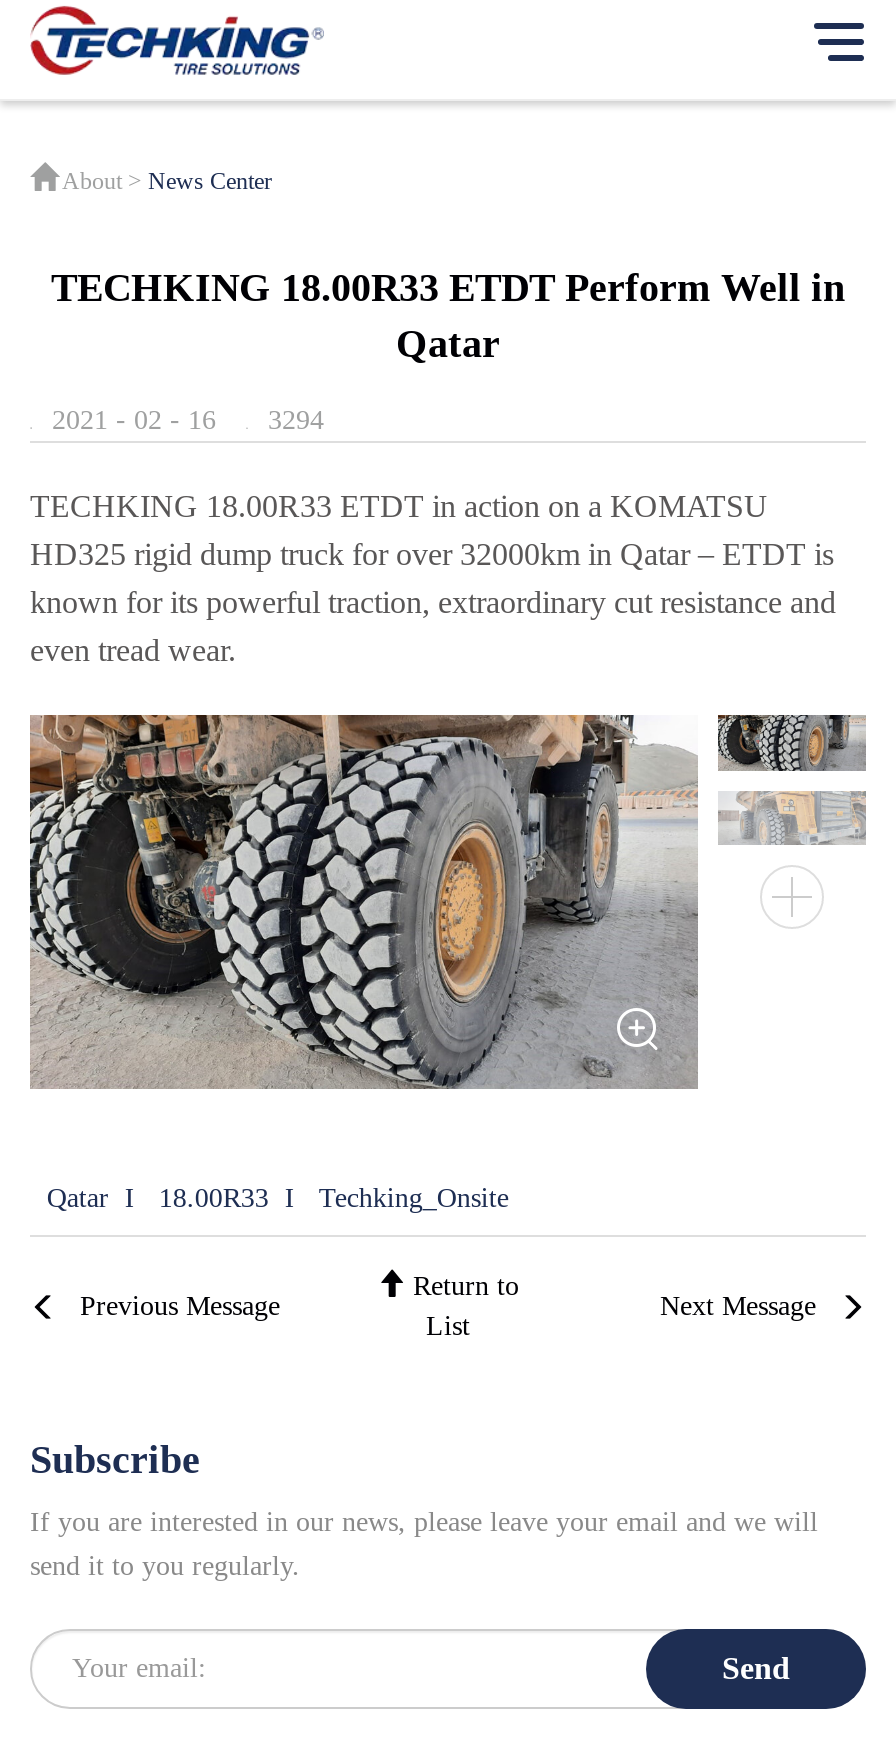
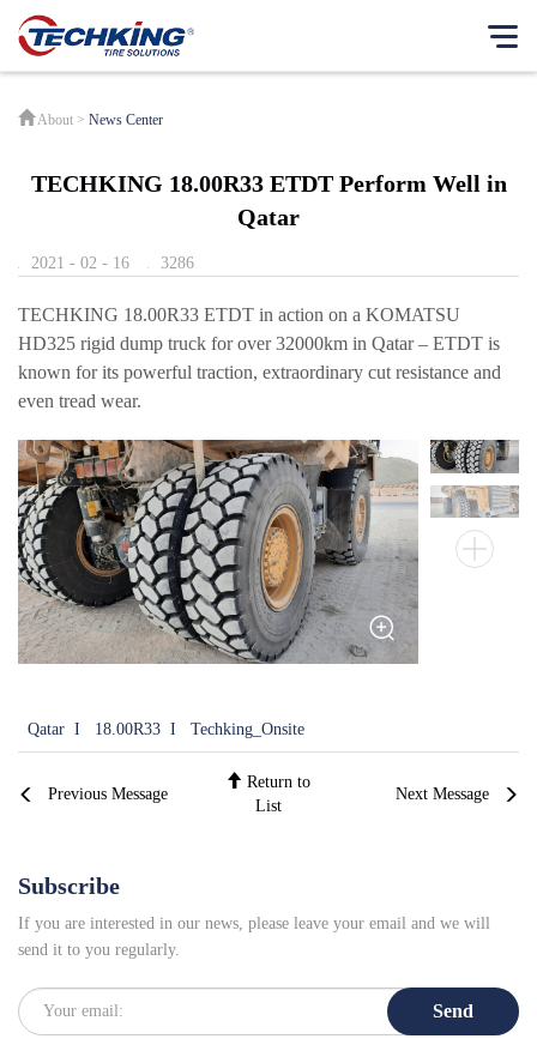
[52,405,324,435] 2021 - 02 - 16 3294 -> [31,254,194,272] 2021 - 02 - 16 3286

